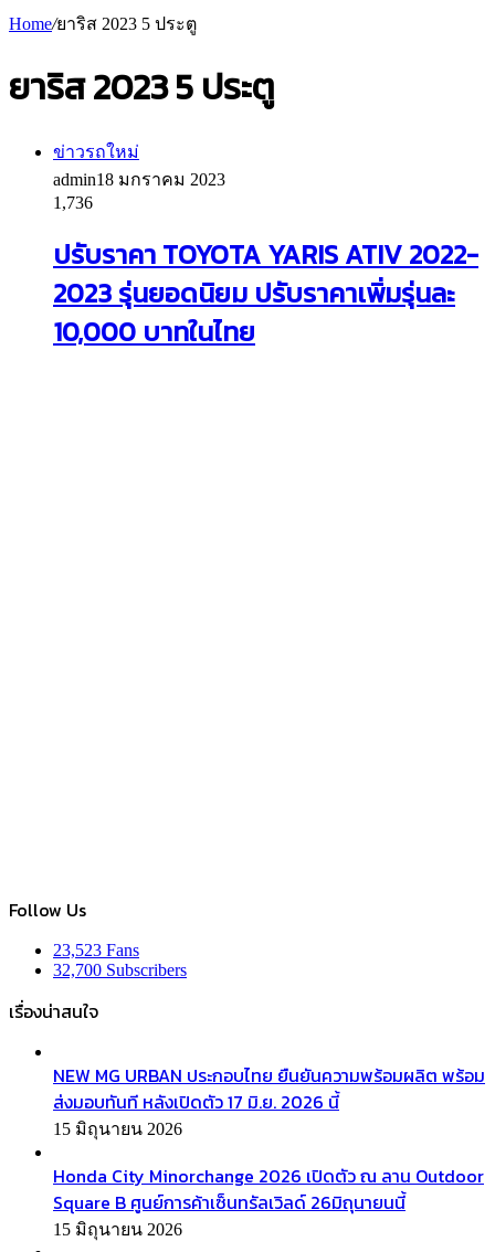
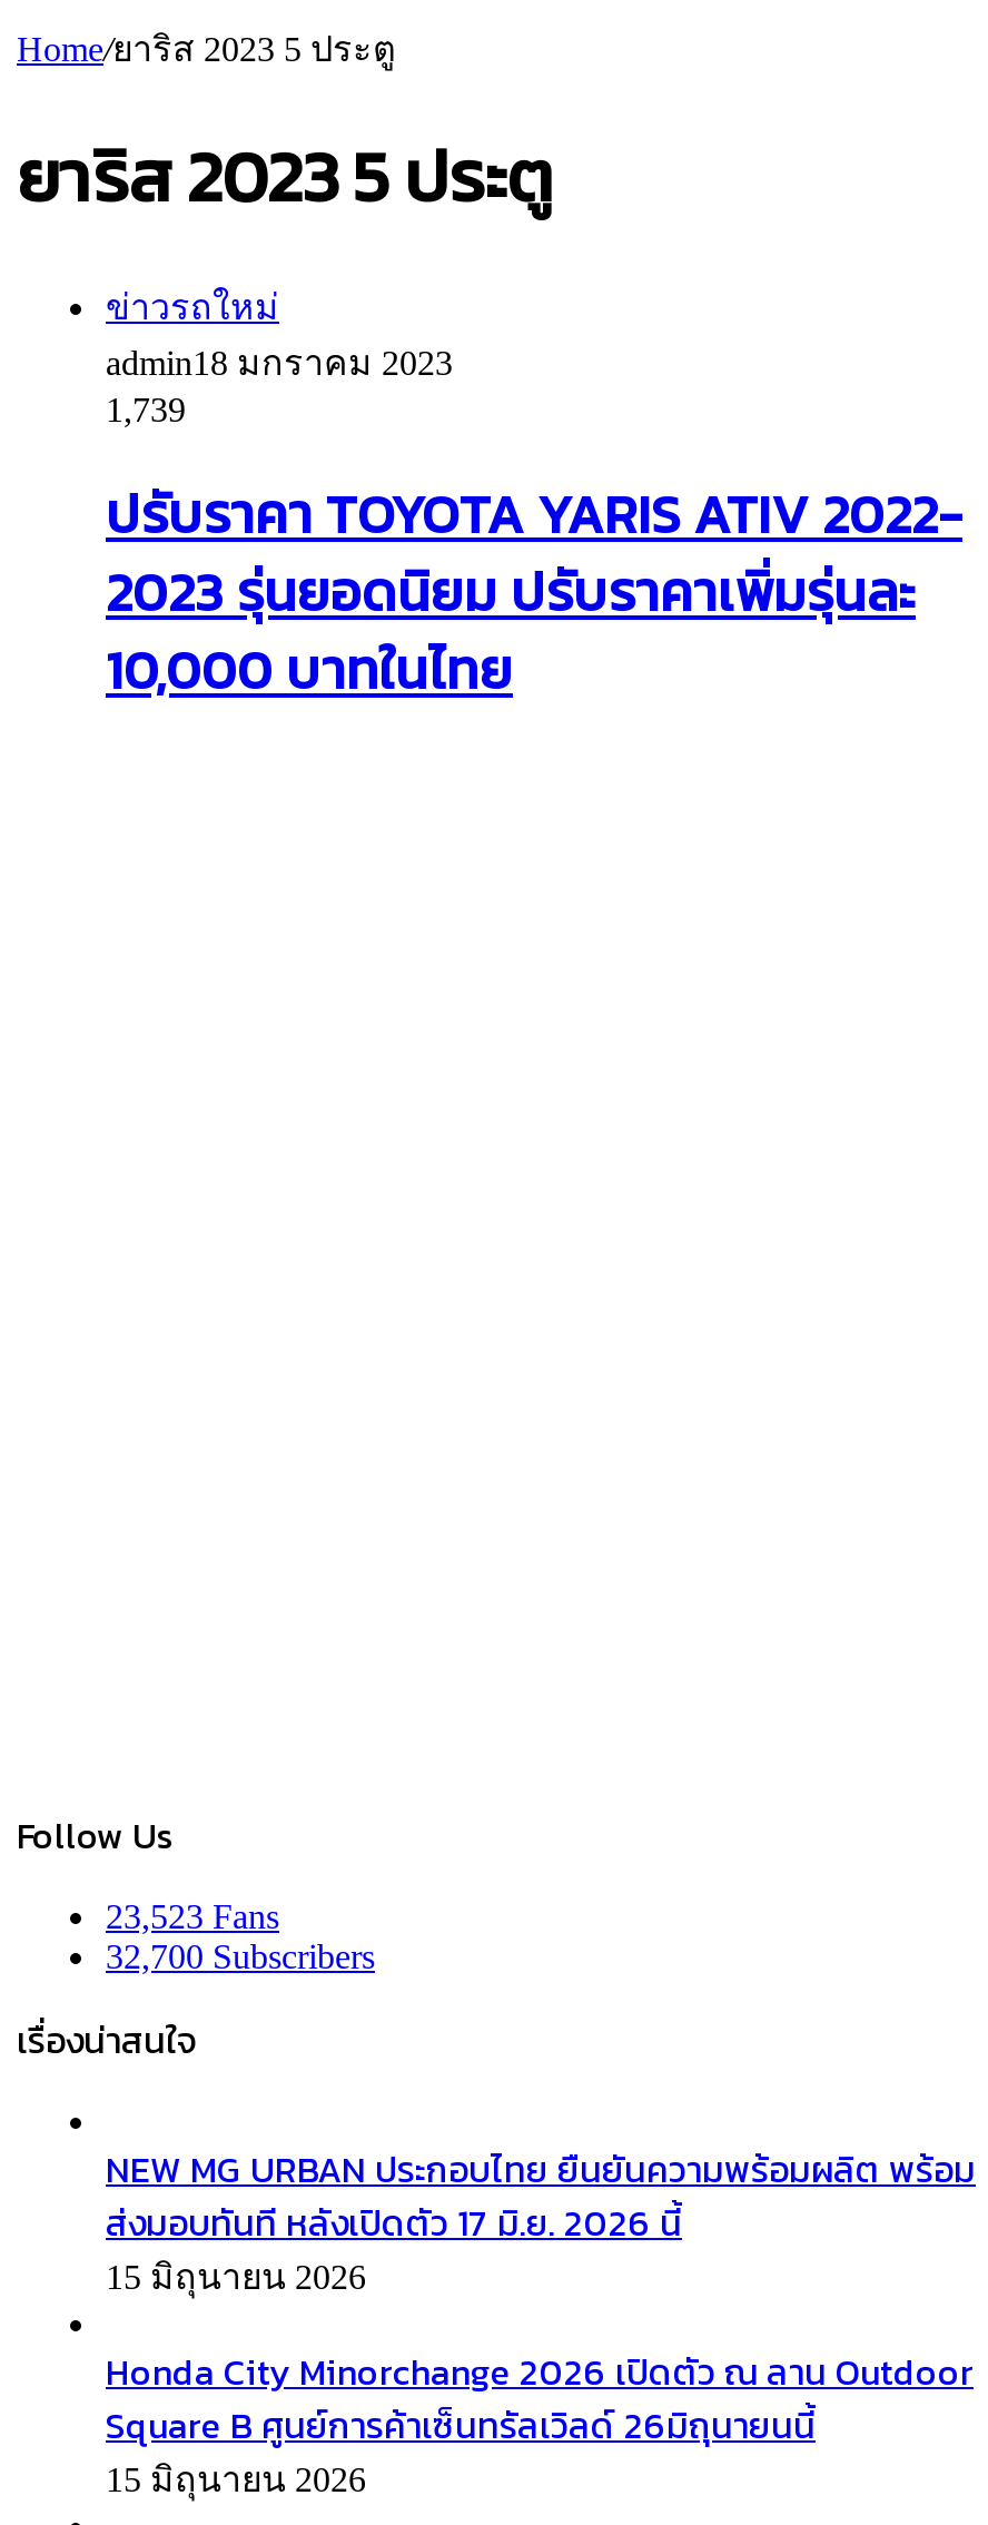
[53,193,93,212] 1,736 -> [106,390,186,428] 1,739

